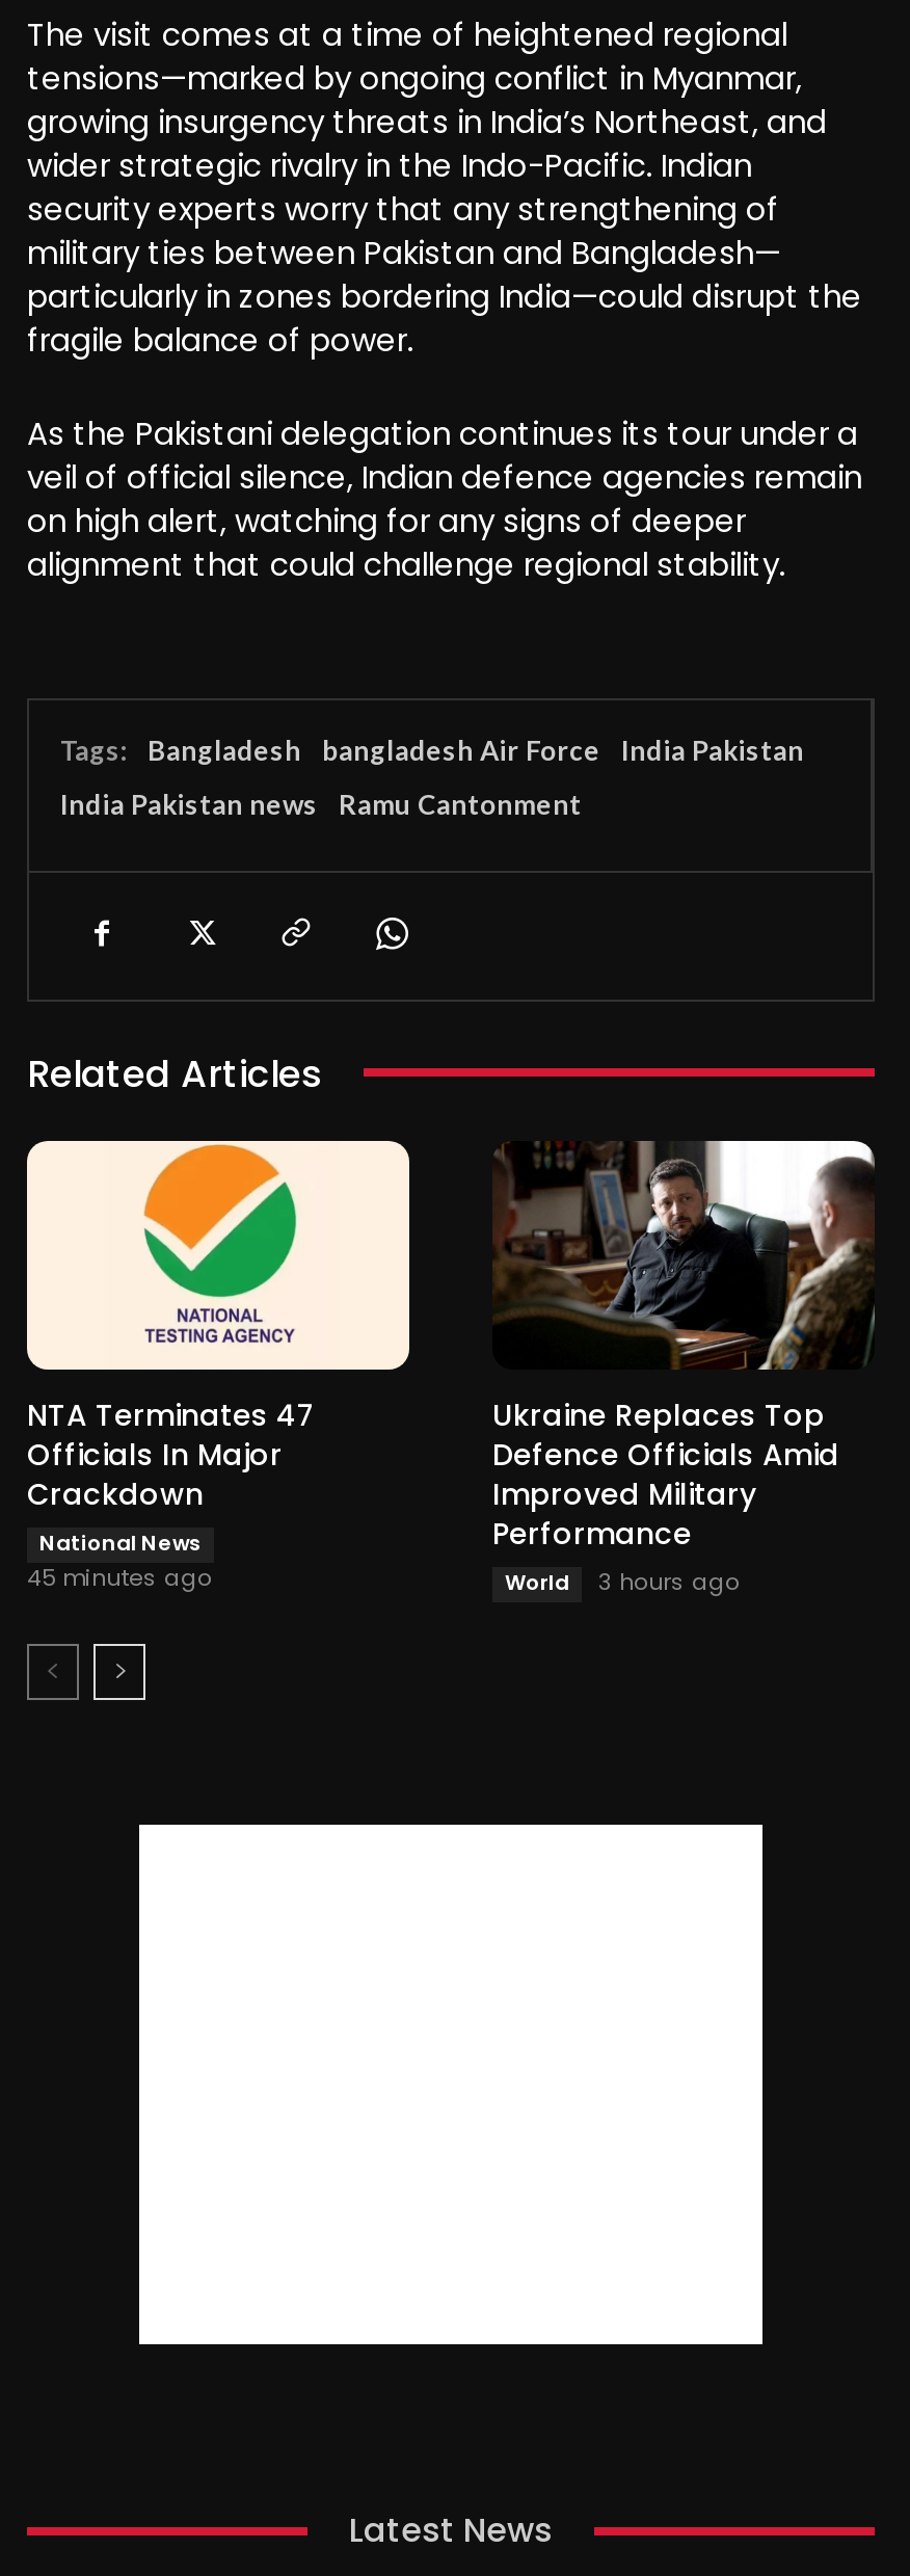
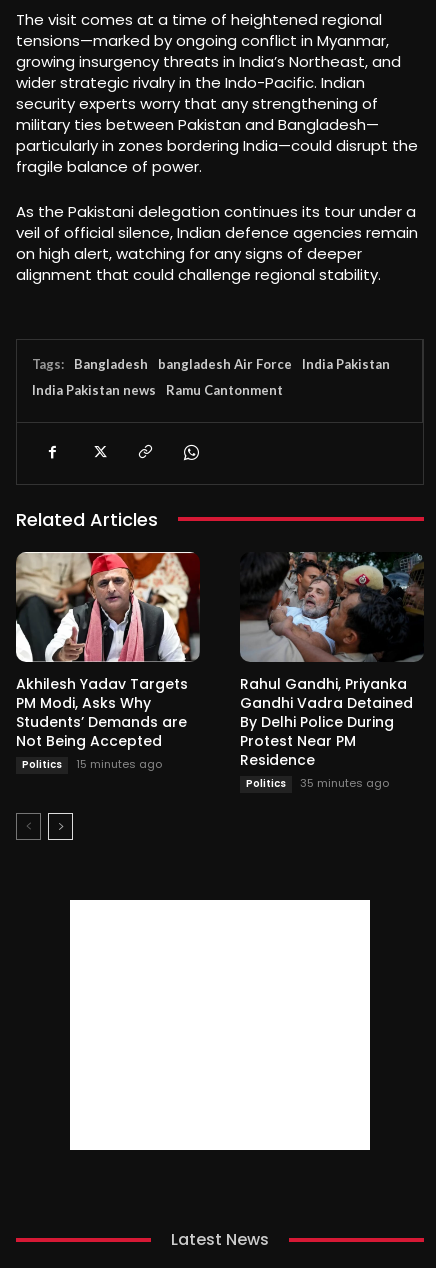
[27,1141,411,1595] [image] | NTA Terminates 47 | Officials In Major | Crackdown | National News | 45 minutes ago -> [16,552,200,772] [image] | Akhilesh Yadav Targets | PM Modi, Asks Why | Students’ Demands are | Not Being Accepted | Politics | 15 minutes ago
[492,1139,875,1599] [image] | Ukraine Replaces Top | Defence Officials Amid | Improved Military | Performance | World | 3 hours ago -> [239,551,423,791] [image] | Rahul Gandhi, Priyanka | Gandhi Vadra Detained | By Delhi Police During | Protest Near PM | Residence | Politics | 35 minutes ago

